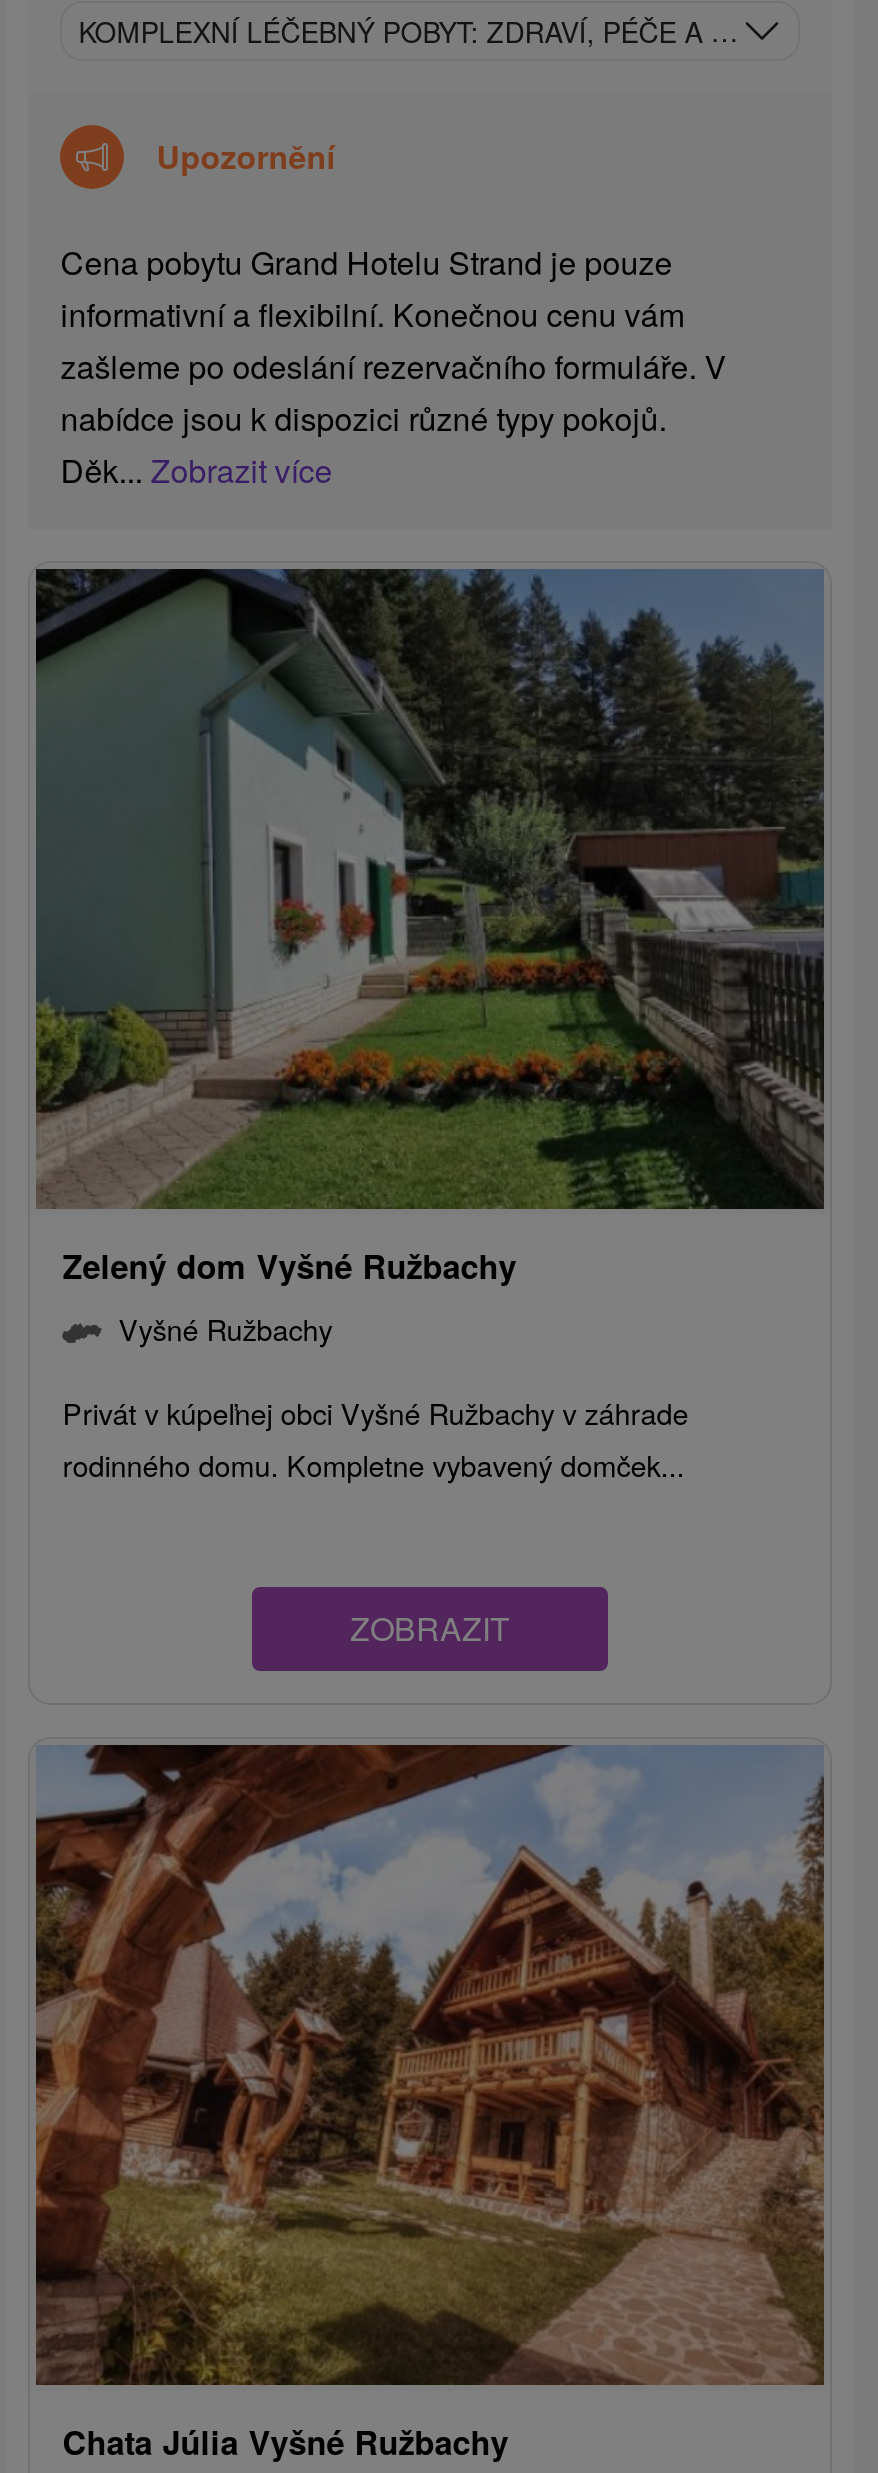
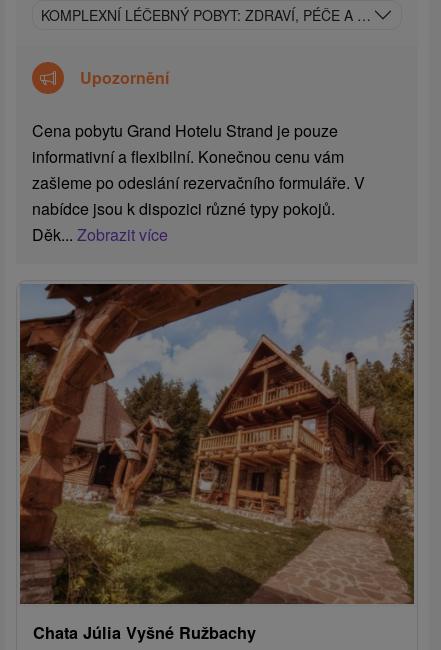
[34,566,826,1484] [image] | Zelený dom Vyšné Ružbachy | Vyšné Ružbachy | Privát v kúpeľnej obci Vyšné Ružbachy v záhrade | rodinného domu. Kompletne vybavený domček... -> none
[350,1604,510,1650] ZOBRAZIT -> none

